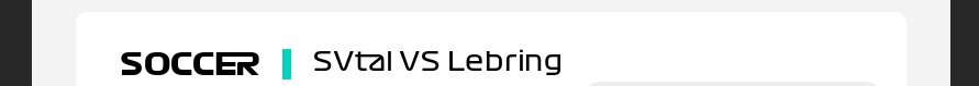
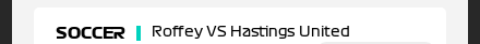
[313,49,561,75] SVtal VS Lebring -> [152,26,350,39] Roffey VS Hastings United

